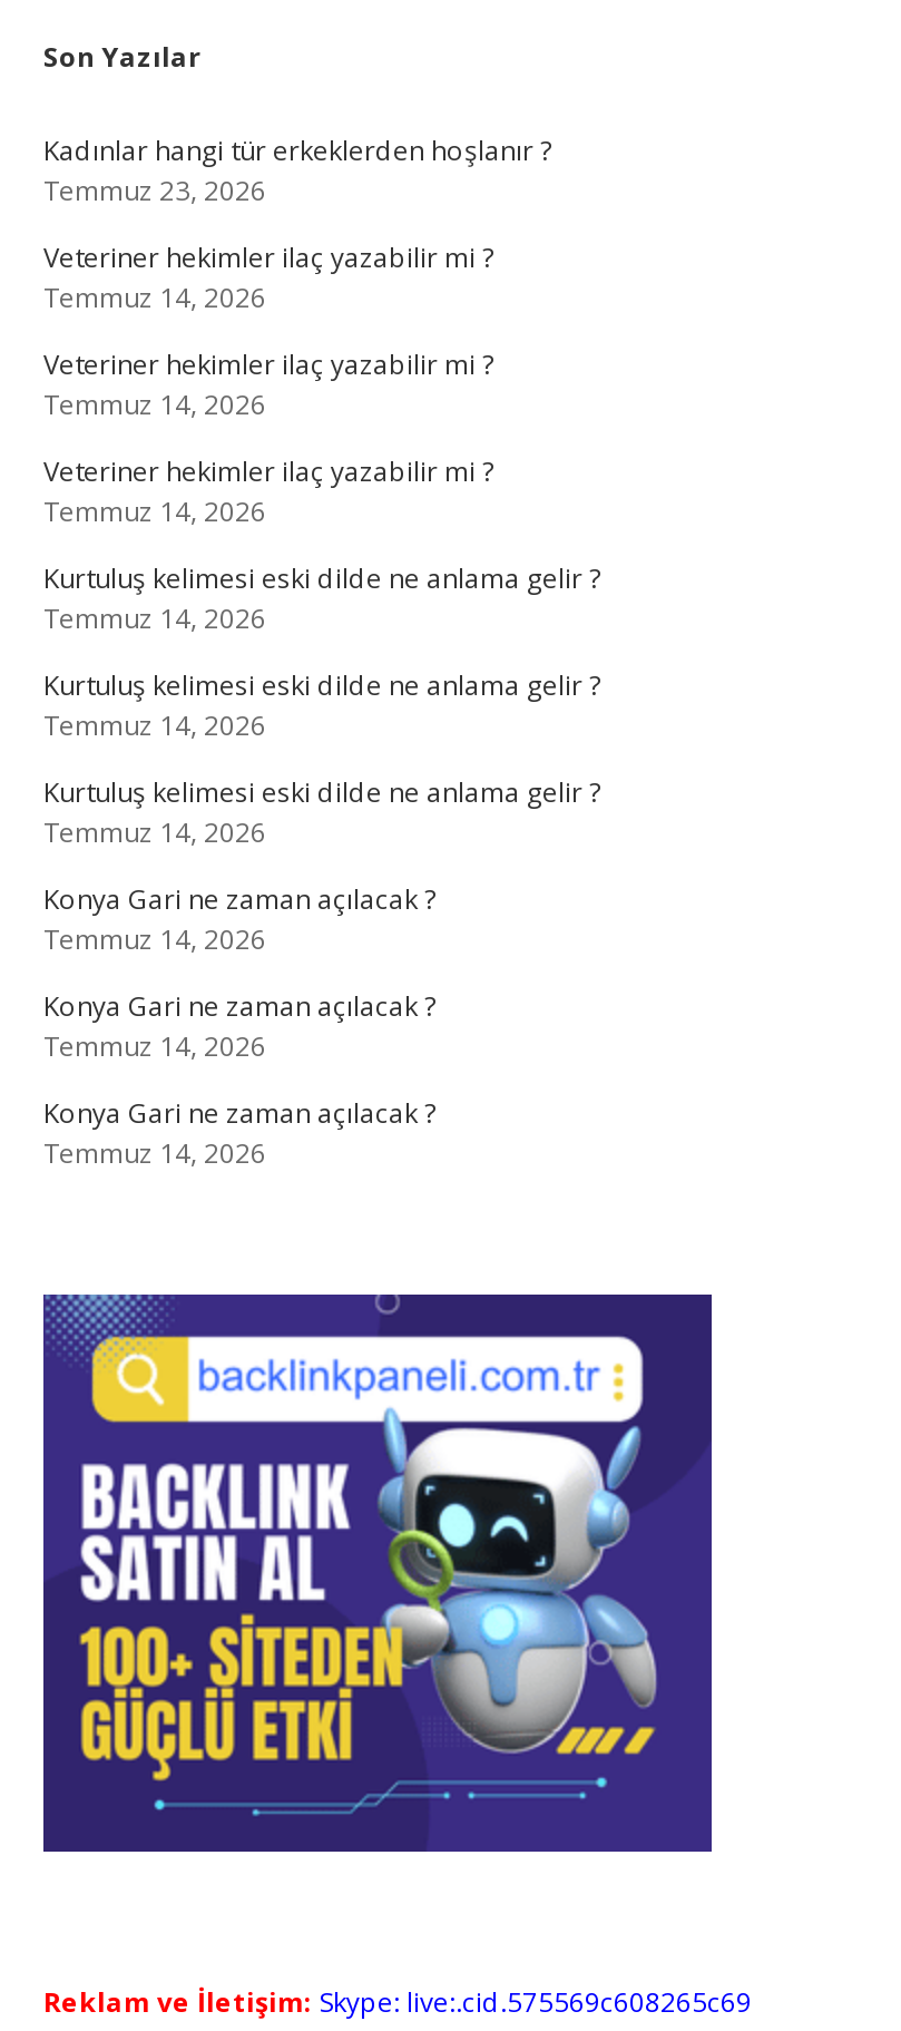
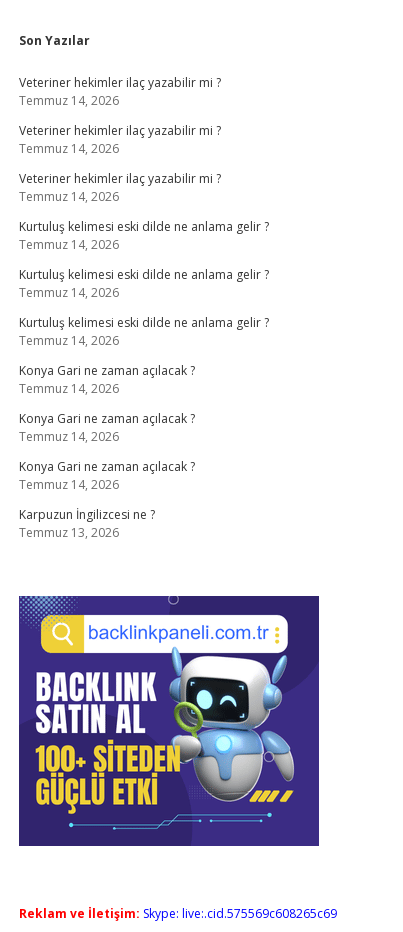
[43,131,551,209] Kadınlar hangi tür erkeklerden hoşlanır ? | Temmuz 23, 2026 -> none
moved [43,238,600,1172] -> [19,74,269,493]: Veteriner hekimler ilaç yazabilir mi ? | Temmuz 14, 2026 | Veteriner hekimler ilaç yazabilir mi ? | ... | Konya Gari ne zaman açılacak ? | Temmuz 14, 2026
none -> [19,506,155,541] Karpuzun İngilizcesi ne ? | Temmuz 13, 2026

